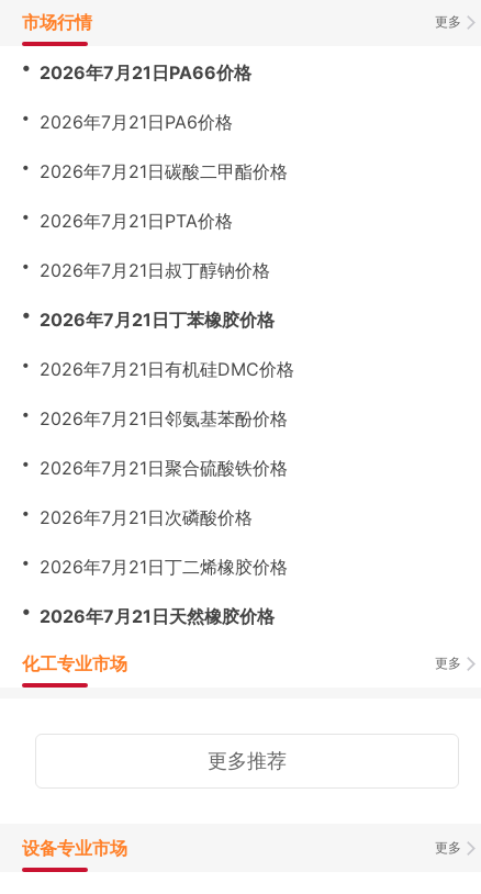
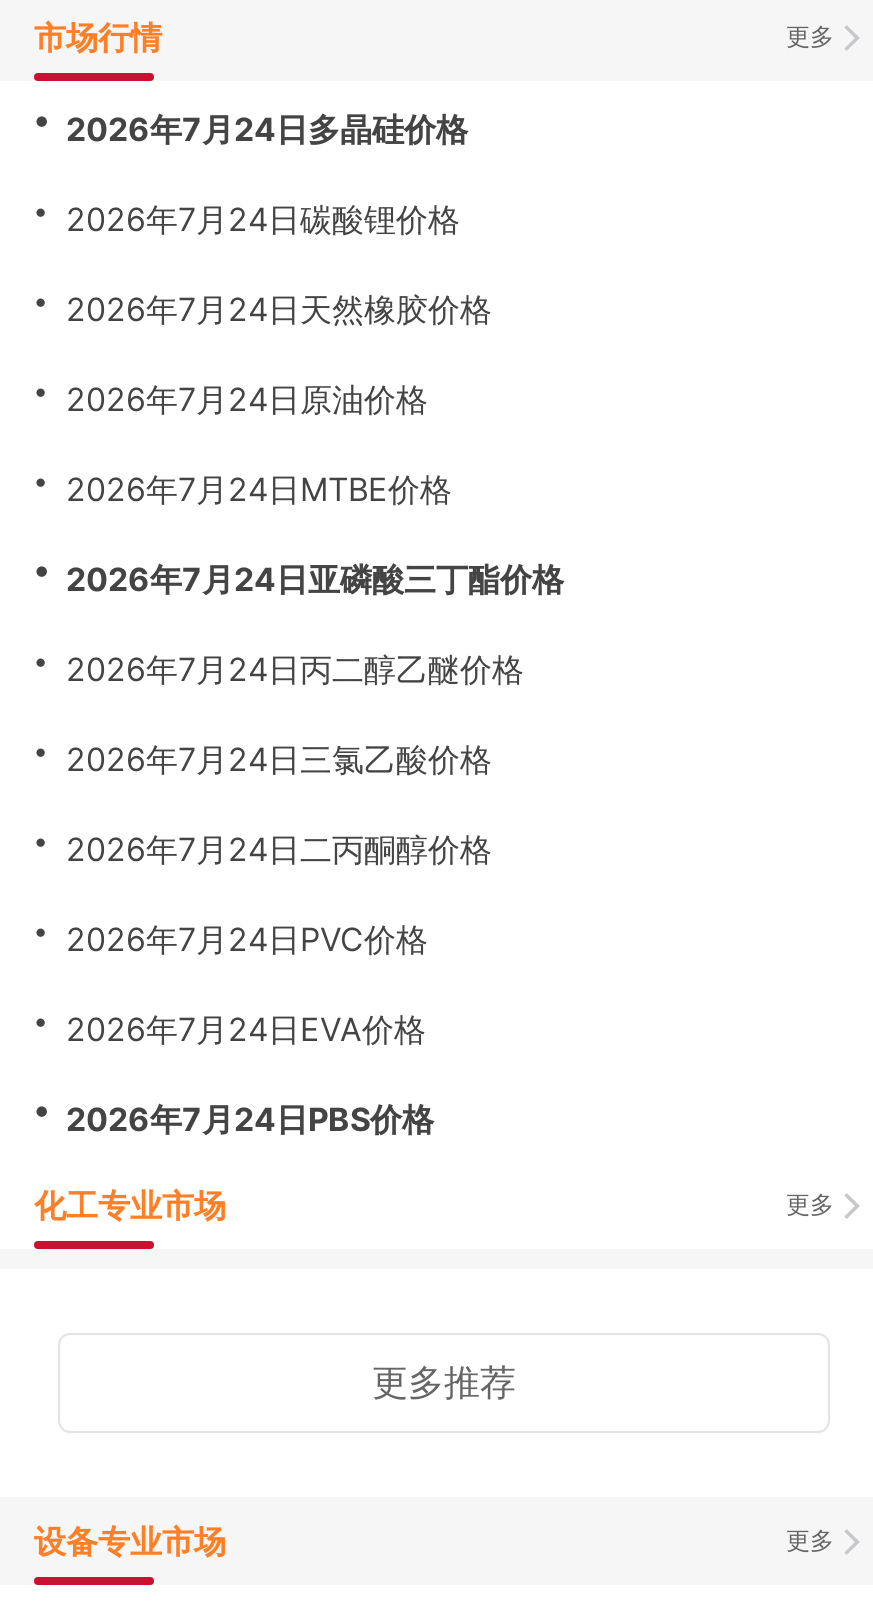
[11,52,251,86] ・2026年7月21日PA66价格 -> [14,91,468,153] ・2026年7月24日多晶硅价格
[11,101,233,135] ・2026年7月21日PA6价格 -> [14,181,460,243] ・2026年7月24日碳酸锂价格
[11,150,288,185] ・2026年7月21日碳酸二甲酯价格 -> [14,271,492,333] ・2026年7月24日天然橡胶价格
[11,200,233,234] ・2026年7月21日PTA价格 -> [14,361,428,423] ・2026年7月24日原油价格
[11,249,270,283] ・2026年7月21日叔丁醇钠价格 -> [14,451,452,513] ・2026年7月24日MTBE价格
[11,299,275,333] ・2026年7月21日丁苯橡胶价格 -> [14,541,564,603] ・2026年7月24日亚磷酸三丁酯价格
[11,348,294,382] ・2026年7月21日有机硅DMC价格 -> [14,631,524,693] ・2026年7月24日丙二醇乙醚价格
[11,398,288,432] ・2026年7月21日邻氨基苯酚价格 -> [14,721,492,783] ・2026年7月24日三氯乙酸价格
[11,447,288,481] ・2026年7月21日聚合硫酸铁价格 -> [14,811,492,873] ・2026年7月24日二丙酮醇价格
[11,496,253,530] ・2026年7月21日次磷酸价格 -> [14,901,428,963] ・2026年7月24日PVC价格
[11,546,288,580] ・2026年7月21日丁二烯橡胶价格 -> [14,991,426,1053] ・2026年7月24日EVA价格
[11,595,275,629] ・2026年7月21日天然橡胶价格 -> [14,1081,434,1143] ・2026年7月24日PBS价格

